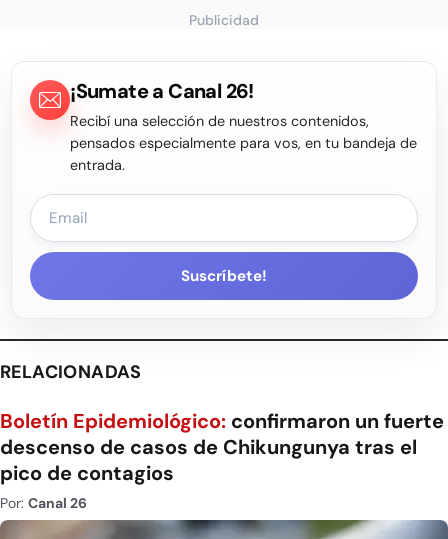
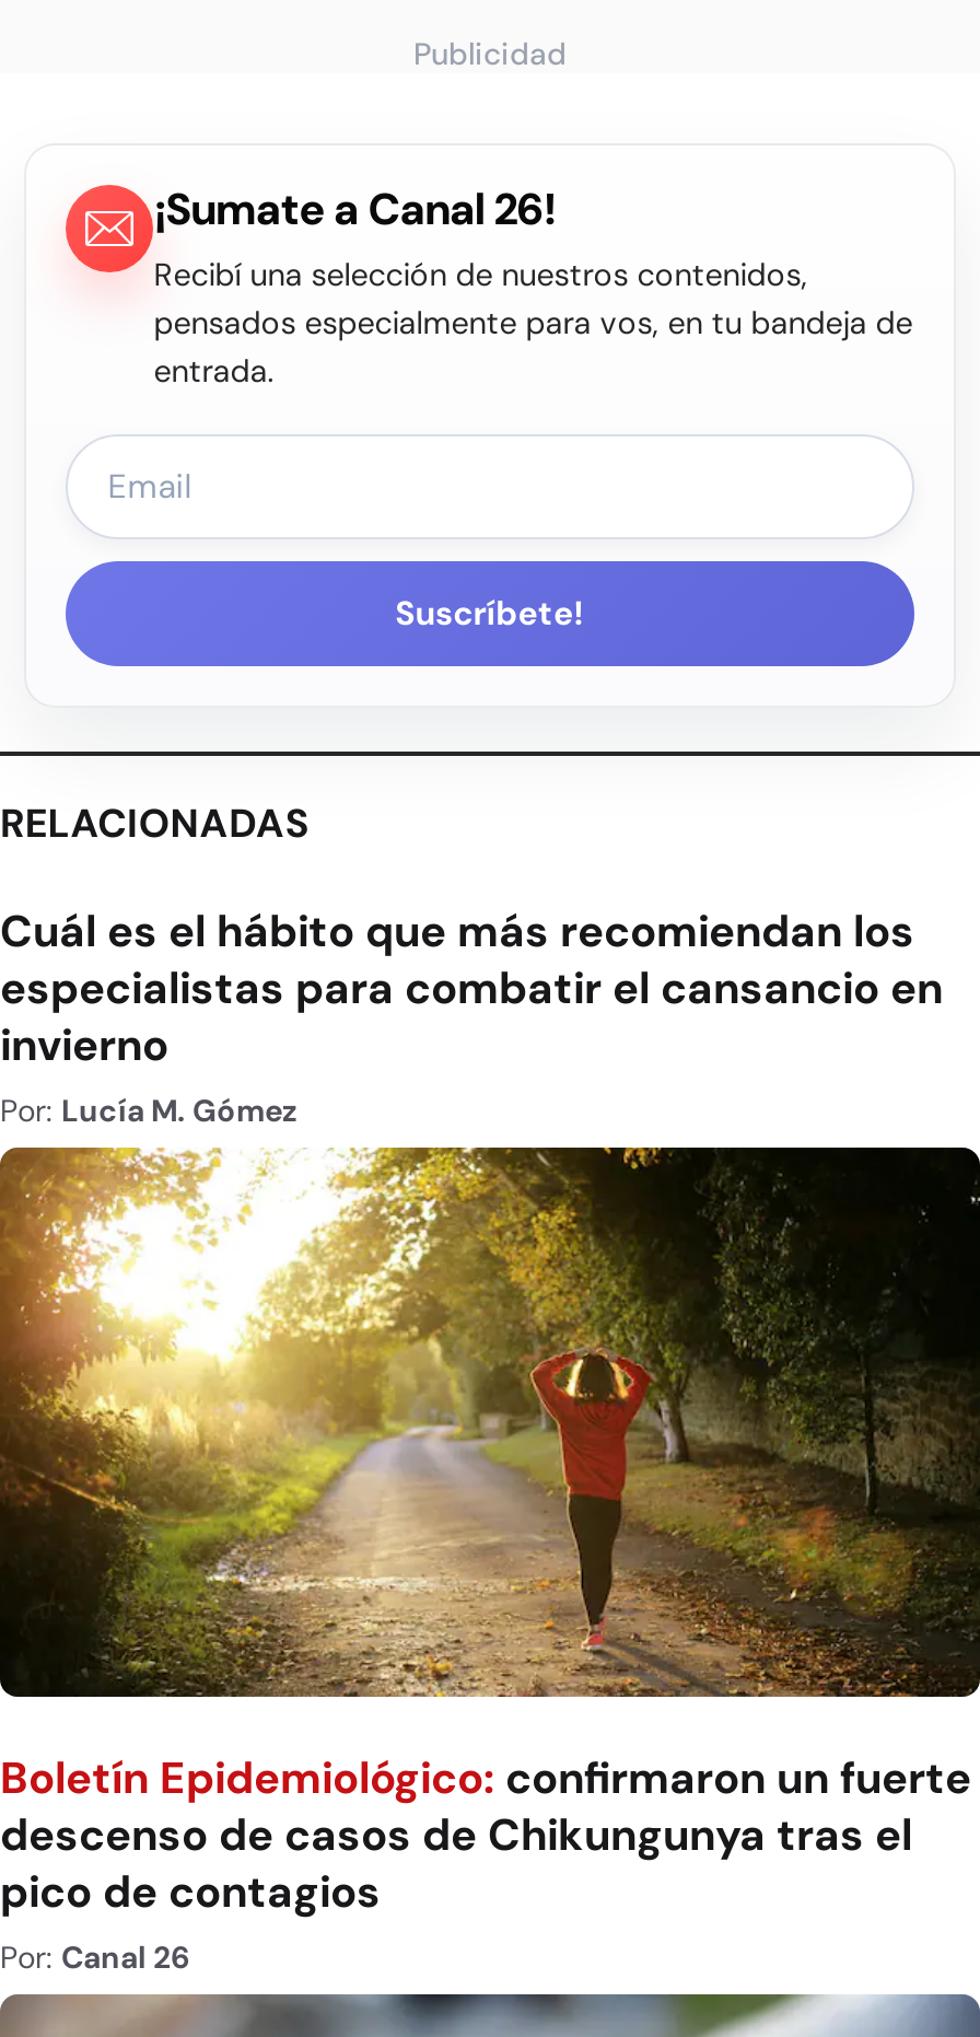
none -> [0,901,943,1129] Cuál es el hábito que más recomiendan los | especialistas para combatir el cansancio en | invierno | Por: Lucía M. Gómez
none -> [7,1144,973,1700] [image]

